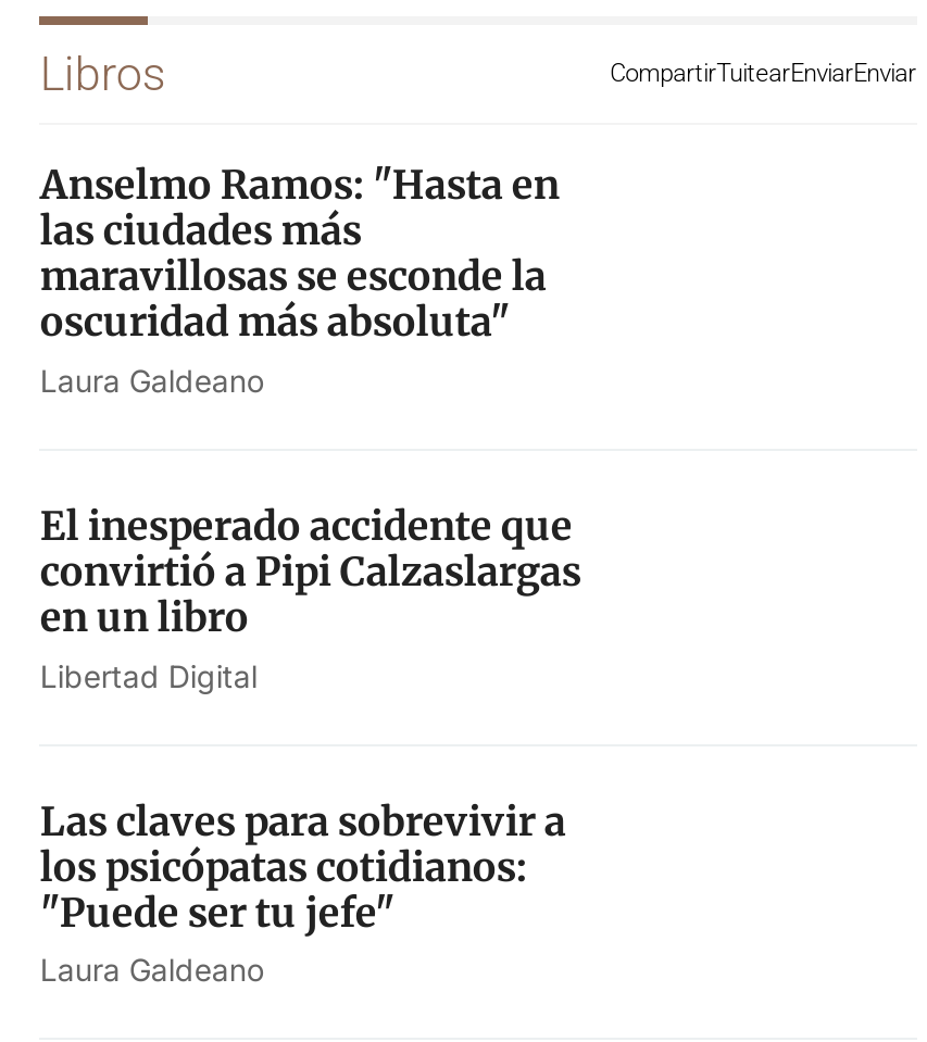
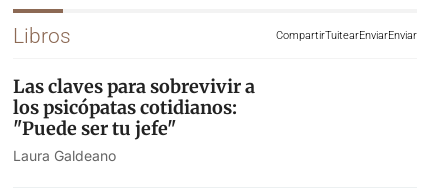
[40,159,581,693] Anselmo Ramos: "Hasta en | las ciudades más | maravillosas se esconde la | oscuridad más absoluta" | Laura Galdeano | El inesperado accidente que | convirtió a Pipi Calzaslargas | en un libro | Libertad Digital -> none

